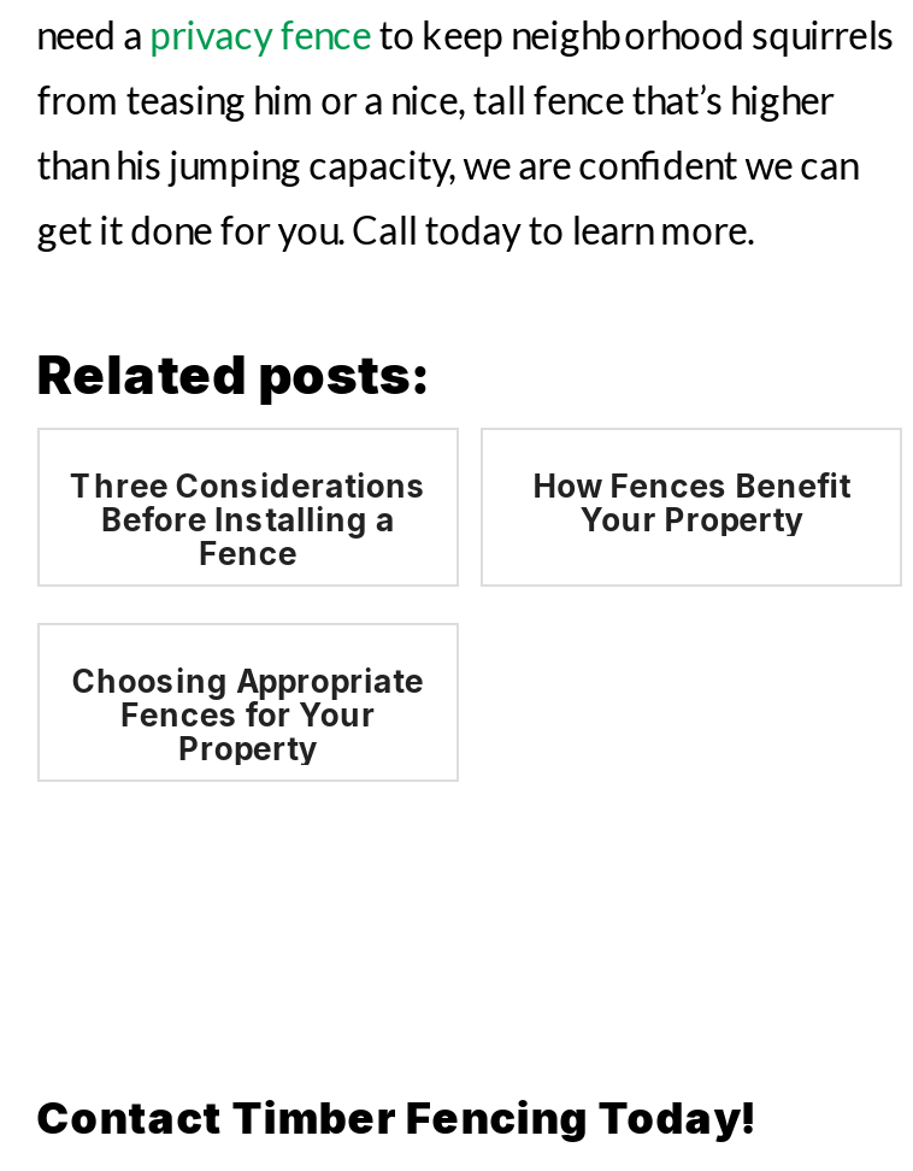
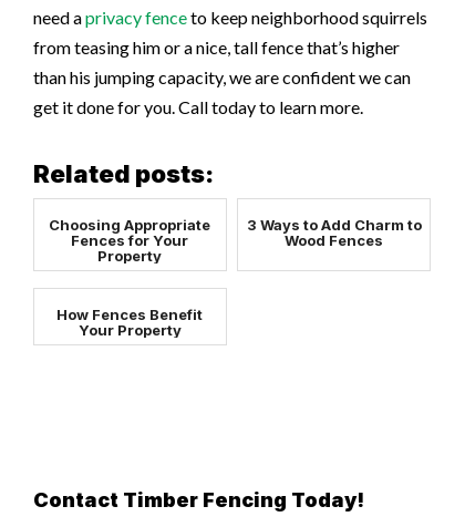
[70,468,426,574] Three Considerations | Before Installing a | Fence -> none
moved [533,468,851,540] -> [57,305,203,338]: How Fences Benefit | Your Property
moved [72,663,424,769] -> [49,215,211,264]: Choosing Appropriate | Fences for Your | Property
none -> [246,215,421,249] 3 Ways to Add Charm to | Wood Fences

